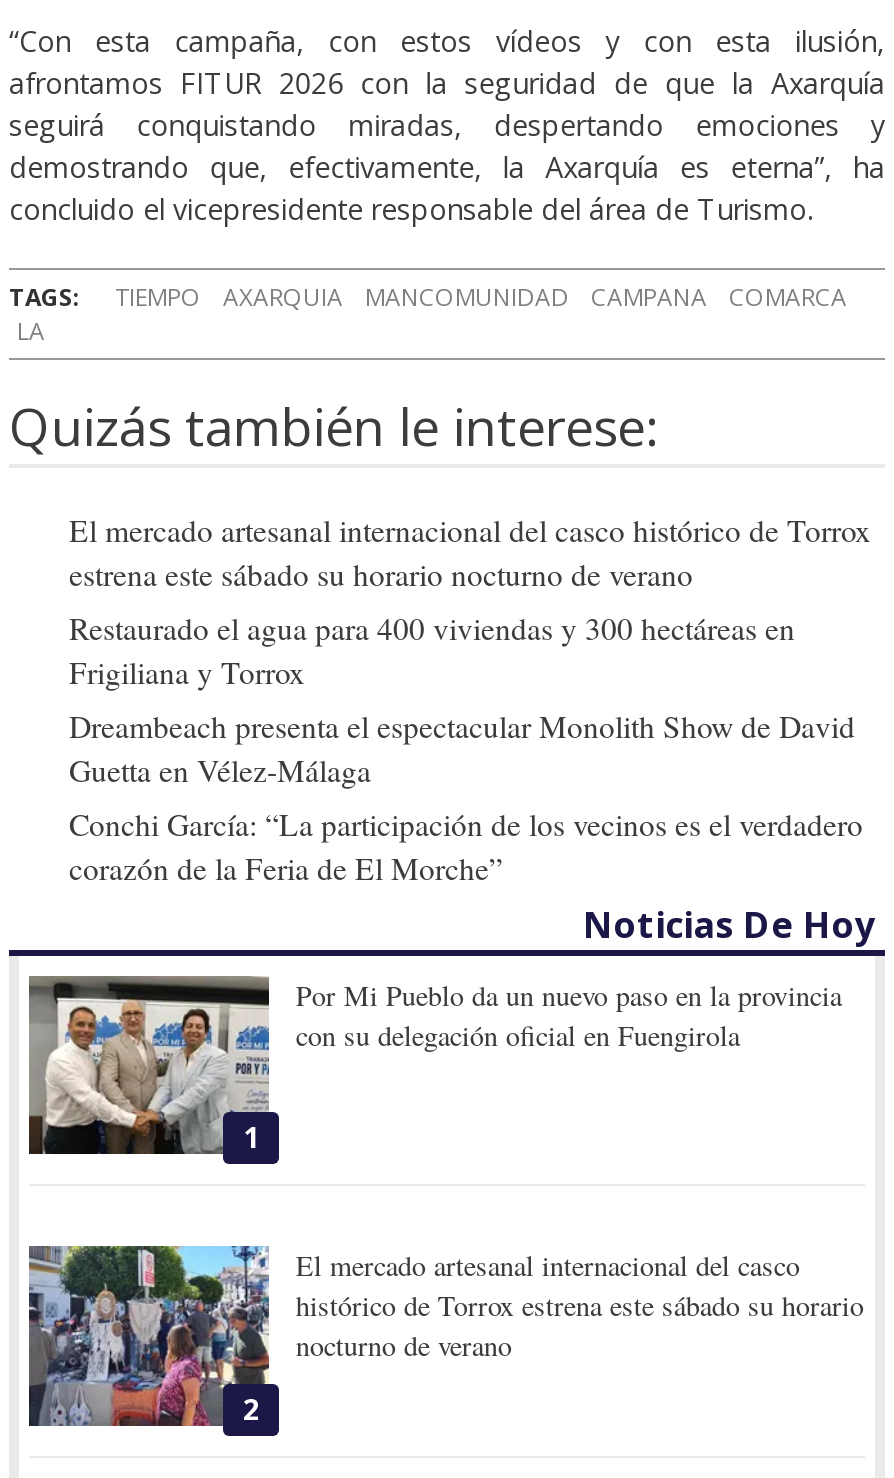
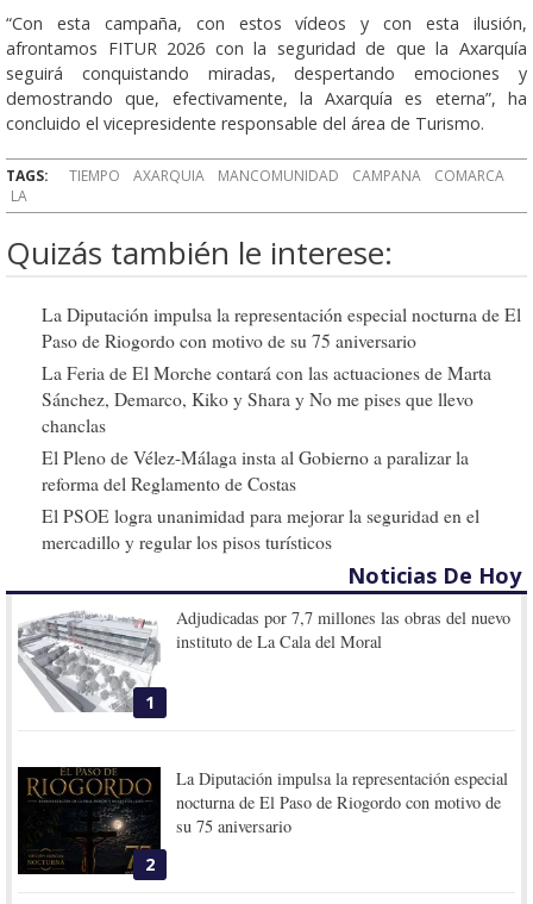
[69,509,871,887] El mercado artesanal internacional del casco histórico de Torrox | estrena este sábado su horario nocturno de verano | Restaurado el agua para 400 viviendas y 300 hectáreas en | Frigiliana y Torrox | Dreambeach presenta el espectacular Monolith Show de David | Guetta en Vélez-Málaga | Conchi García: “La participación de los vecinos es el verdadero | corazón de la Feria de El Morche” -> [42,302,521,553] La Diputación impulsa la representación especial nocturna de El | Paso de Riogordo con motivo de su 75 aniversario | La Feria de El Morche contará con las actuaciones de Marta | Sánchez, Demarco, Kiko y Shara y No me pises que llevo | chanclas | El Pleno de Vélez-Málaga insta al Gobierno a paralizar la | reforma del Reglamento de Costas | El PSOE logra unanimidad para mejorar la seguridad en el | mercadillo y regular los pisos turísticos
[27,974,842,1156] [image] | Por Mi Pueblo da un nuevo paso en la provincia | con su delegación oficial en Fuengirola -> [18,606,511,712] [image] | Adjudicadas por 7,7 millones las obras del nuevo | instituto de La Cala del Moral
[27,1244,864,1428] [image] | El mercado artesanal internacional del casco | histórico de Torrox estrena este sábado su horario | nocturno de verano -> [17,766,508,875] [image] | La Diputación impulsa la representación especial | nocturna de El Paso de Riogordo con motivo de | su 75 aniversario

